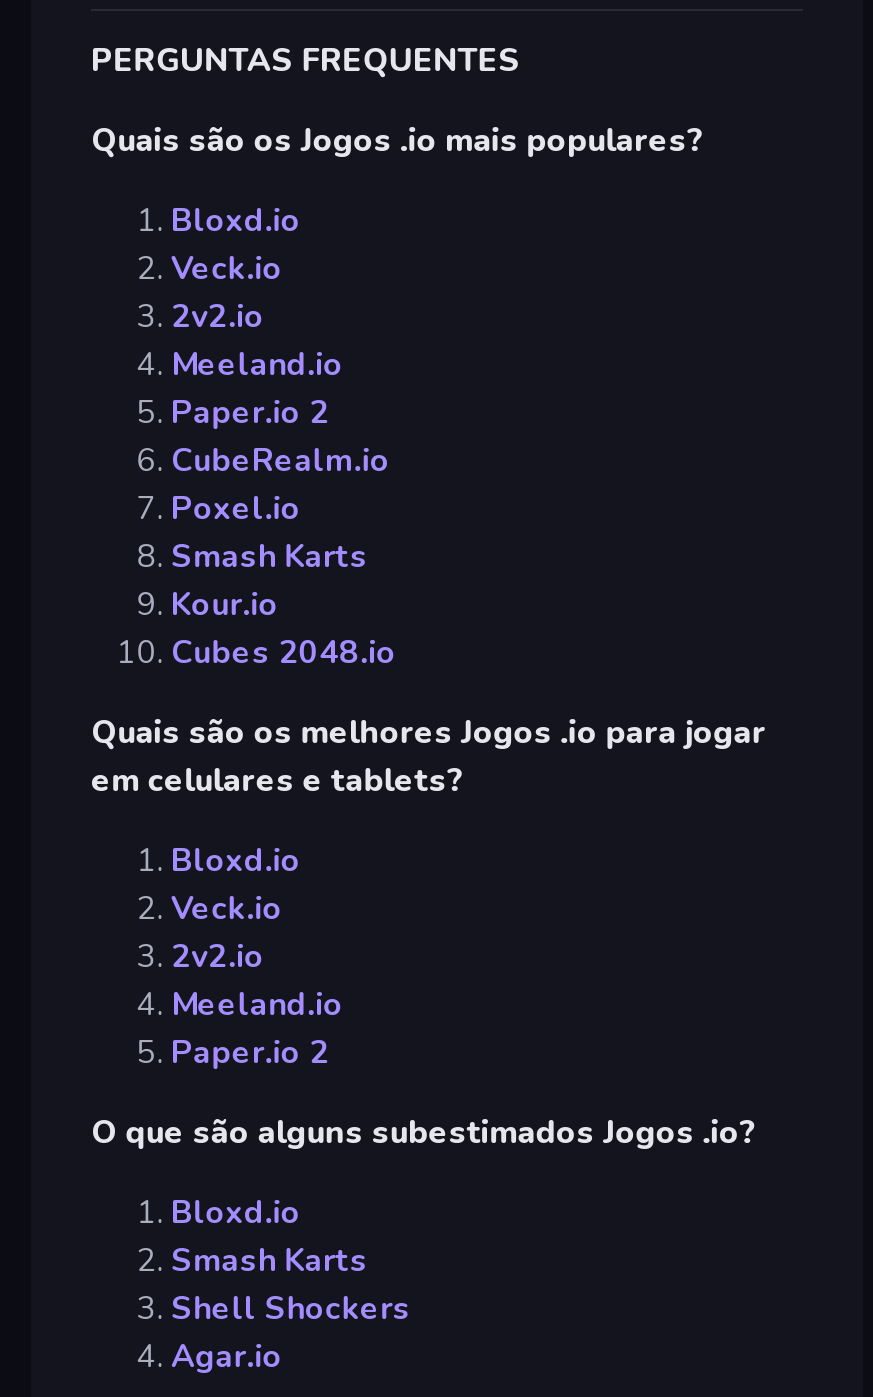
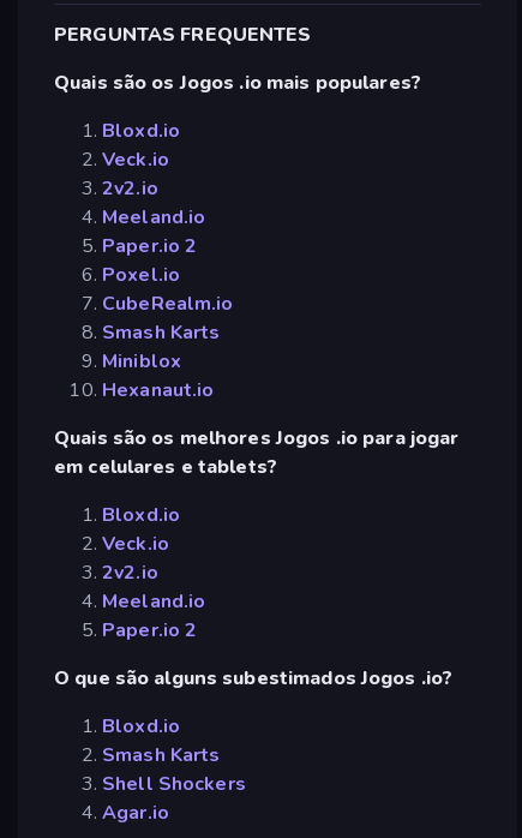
moved [171,439,390,483] -> [102,291,234,317]: CubeRealm.io
moved [171,487,301,531] -> [102,262,180,288]: Poxel.io
[171,583,396,675] Kour.io | Cubes 2048.io -> [102,348,214,403] Miniblox | Hexanaut.io

